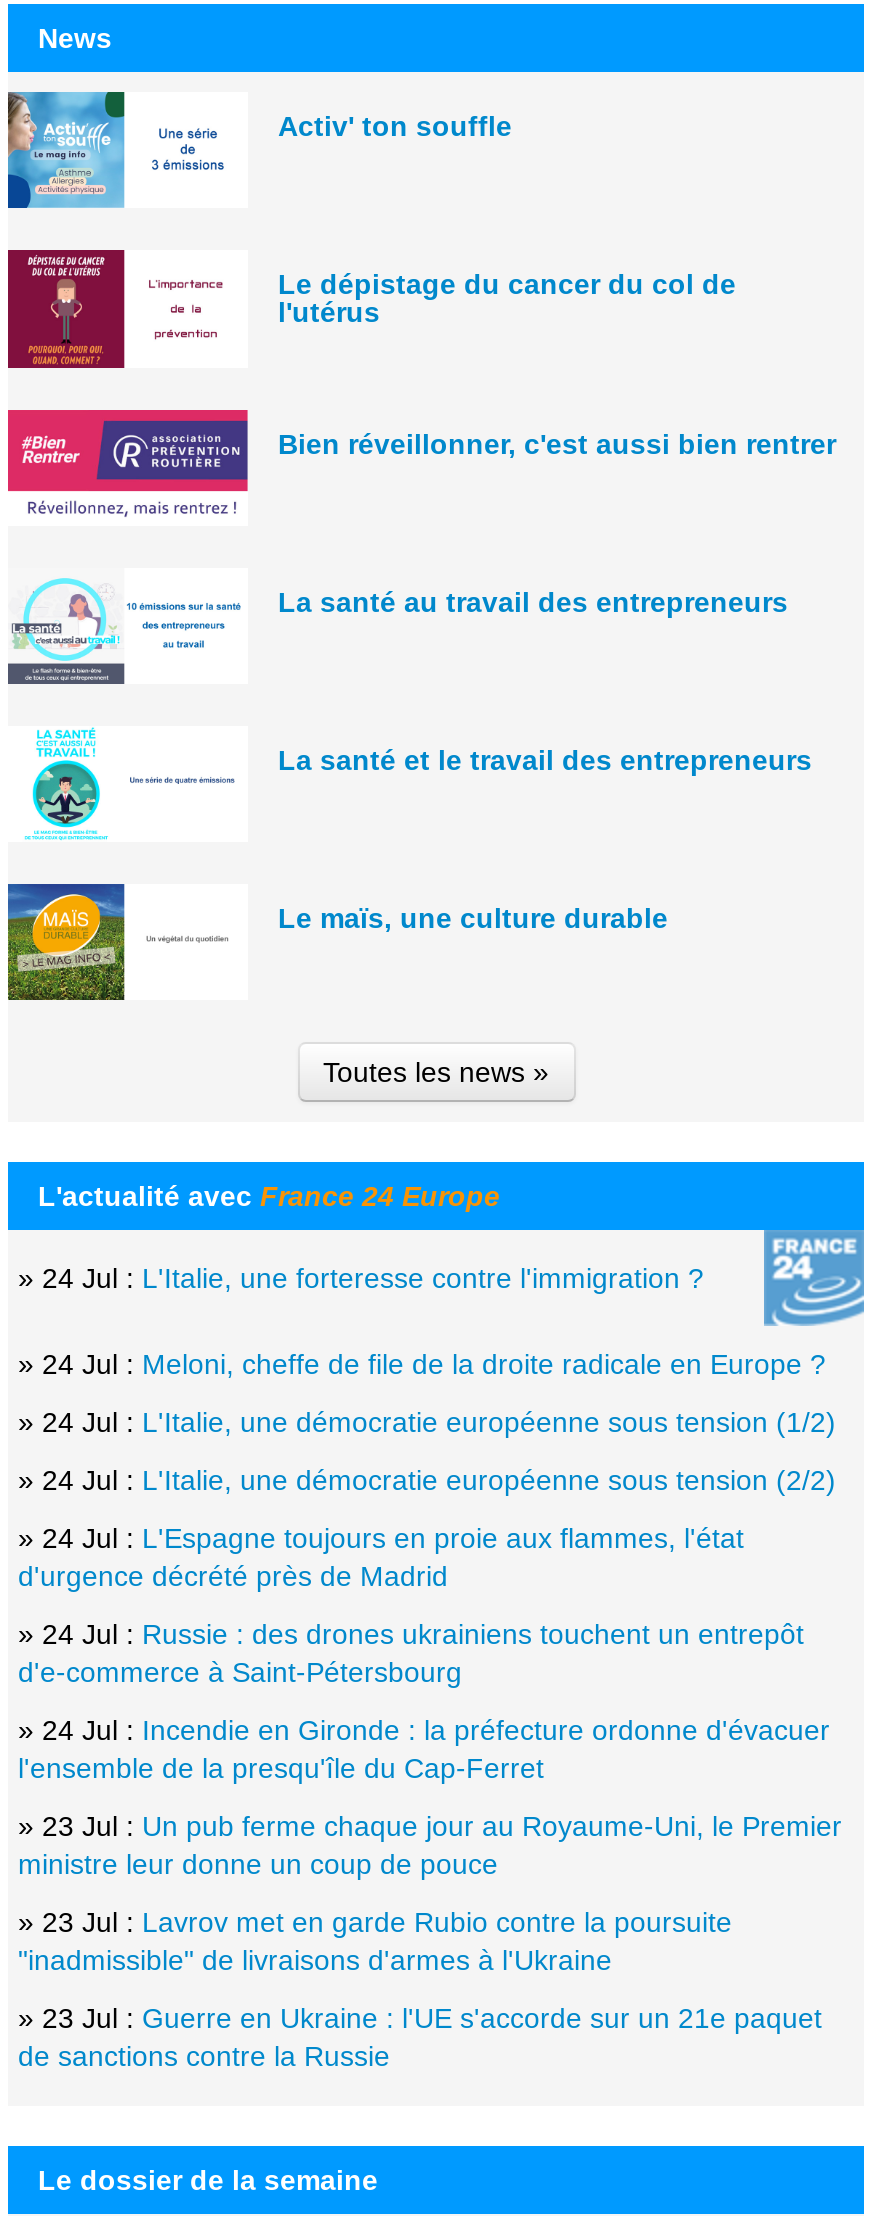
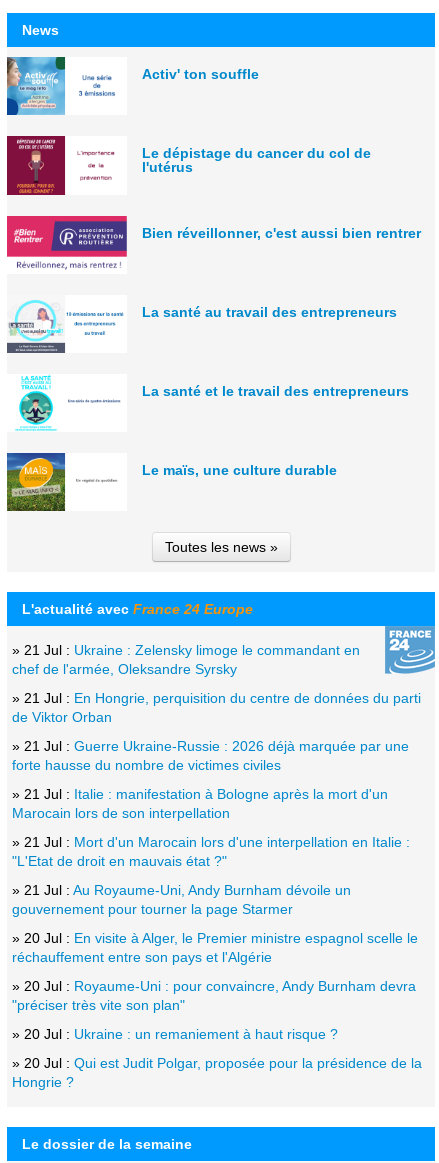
[18,1262,704,1294] » 24 Jul : L'Italie, une forteresse contre l'immigration ? -> [12,642,360,677] » 21 Jul : Ukraine : Zelensky limoge le commandant en | chef de l'armée, Oleksandre Syrsky
[18,1348,826,1380] » 24 Jul : Meloni, cheffe de file de la droite radicale en Europe ? -> [12,690,421,725] » 21 Jul : En Hongrie, perquisition du centre de données du parti | de Viktor Orban
[18,1406,836,1438] » 24 Jul : L'Italie, une démocratie européenne sous tension (1/2) -> [12,738,409,773] » 21 Jul : Guerre Ukraine-Russie : 2026 déjà marquée par une | forte hausse du nombre de victimes civiles
[18,1464,836,1496] » 24 Jul : L'Italie, une démocratie européenne sous tension (2/2) -> [12,786,388,821] » 21 Jul : Italie : manifestation à Bologne après la mort d'un | Marocain lors de son interpellation
[18,1522,744,1592] » 24 Jul : L'Espagne toujours en proie aux flammes, l'état | d'urgence décrété près de Madrid -> [12,834,410,869] » 21 Jul : Mort d'un Marocain lors d'une interpellation en Italie : | "L'Etat de droit en mauvais état ?"
[18,1618,804,1688] » 24 Jul : Russie : des drones ukrainiens touchent un entrepôt | d'e-commerce à Saint-Pétersbourg -> [12,882,351,917] » 21 Jul : Au Royaume-Uni, Andy Burnham dévoile un | gouvernement pour tourner la page Starmer
[18,1714,830,1784] » 24 Jul : Incendie en Gironde : la préfecture ordonne d'évacuer | l'ensemble de la presqu'île du Cap-Ferret -> [12,930,418,965] » 20 Jul : En visite à Alger, le Premier ministre espagnol scelle le | réchauffement entre son pays et l'Algérie
[18,1810,842,1880] » 23 Jul : Un pub ferme chaque jour au Royaume-Uni, le Premier | ministre leur donne un coup de pouce -> [12,978,416,1013] » 20 Jul : Royaume-Uni : pour convaincre, Andy Burnham devra | "préciser très vite son plan"
[18,1906,732,1976] » 23 Jul : Lavrov met en garde Rubio contre la poursuite | "inadmissible" de livraisons d'armes à l'Ukraine -> [12,1026,338,1042] » 20 Jul : Ukraine : un remaniement à haut risque ?
[18,2002,822,2072] » 23 Jul : Guerre en Ukraine : l'UE s'accorde sur un 21e paquet | de sanctions contre la Russie -> [12,1055,422,1090] » 20 Jul : Qui est Judit Polgar, proposée pour la présidence de la | Hongrie ?

